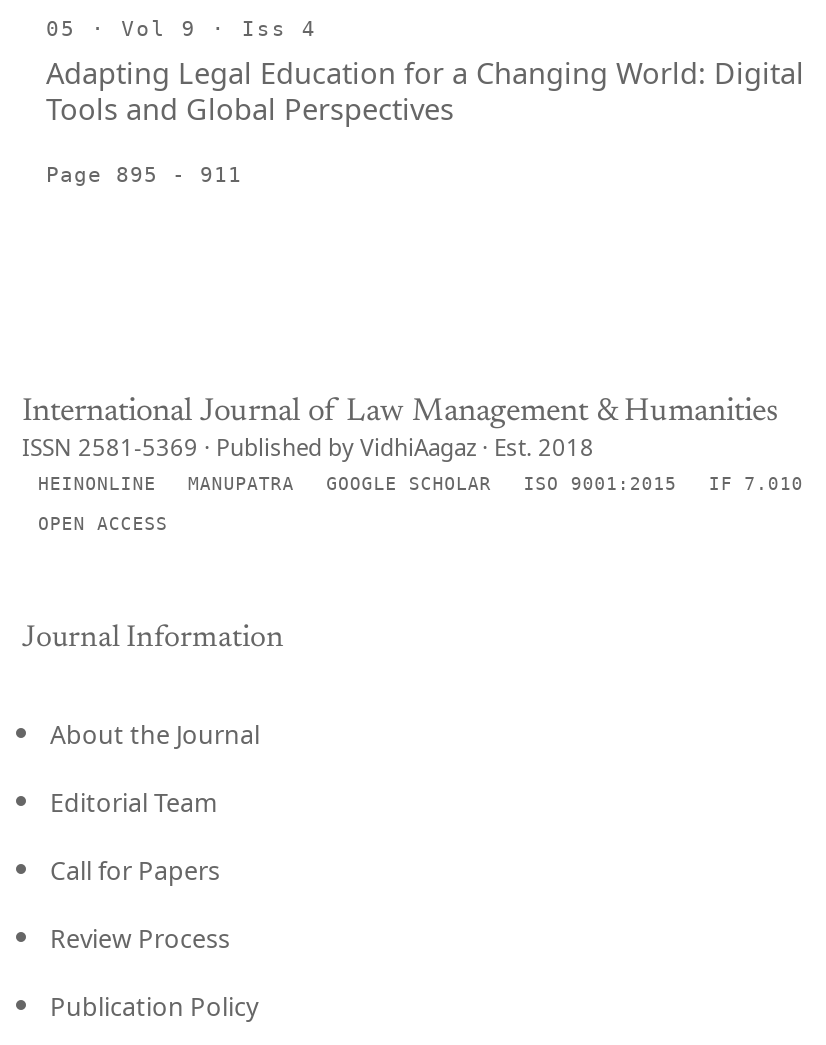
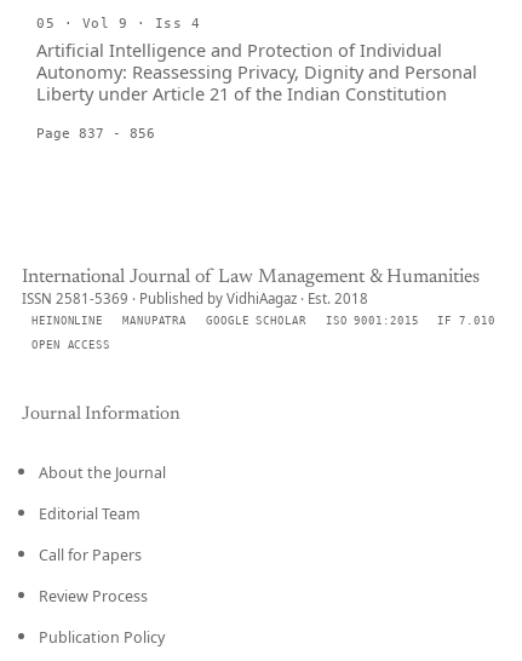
[46,52,804,128] Adapting Legal Education for a Changing World: Digital | Tools and Global Perspectives -> [36,38,477,105] Artificial Intelligence and Protection of Individual | Autonomy: Reassessing Privacy, Dignity and Personal | Liberty under Article 21 of the Indian Constitution
[46,162,242,186] Page 895 - 911 -> [36,126,155,140] Page 837 - 856

